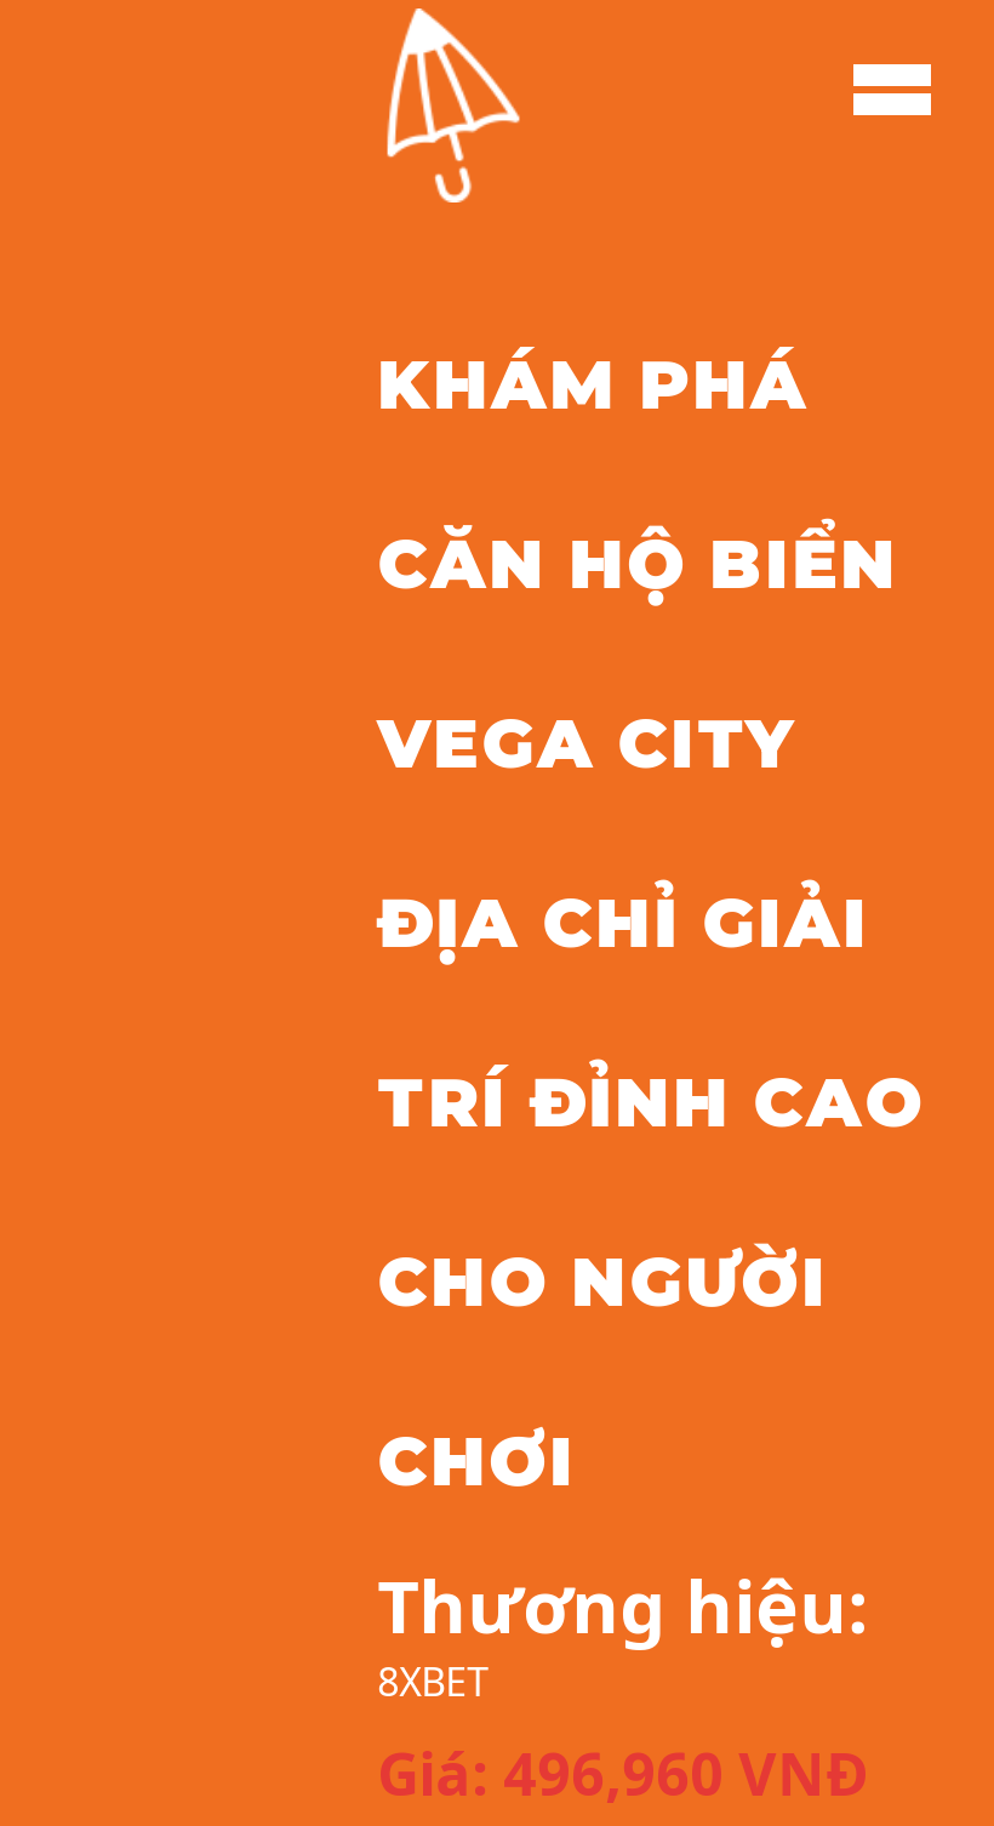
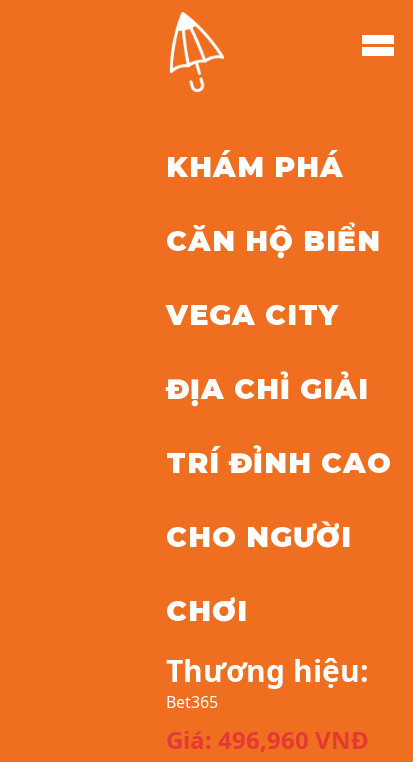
[377,1655,489,1708] 8XBET -> [166,691,218,713] Bet365

